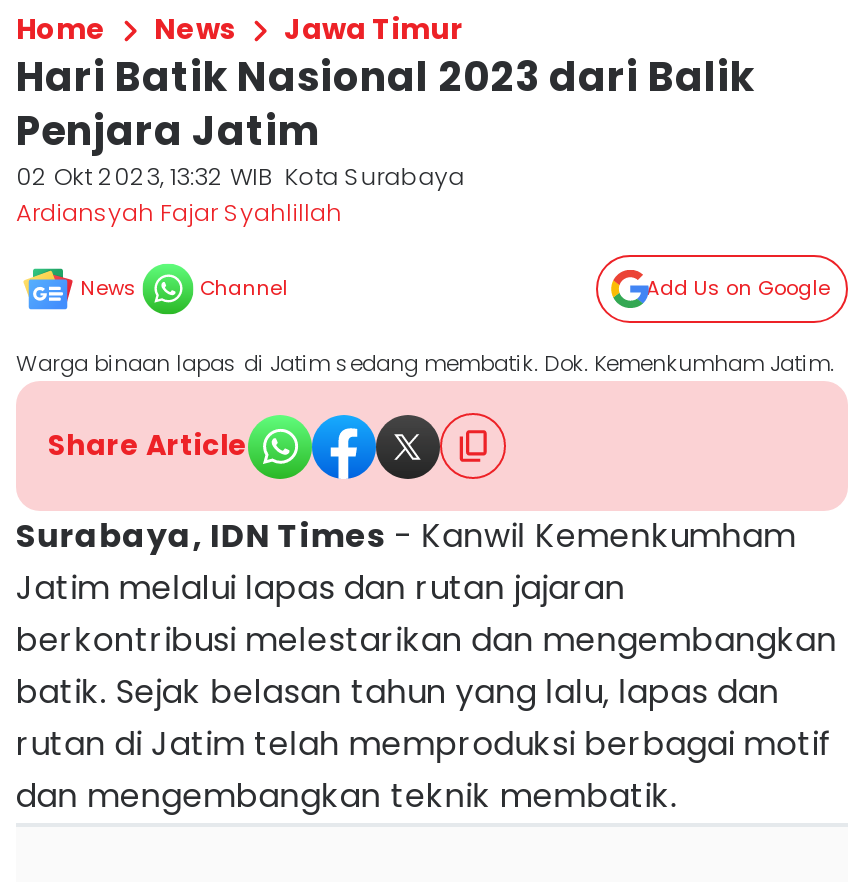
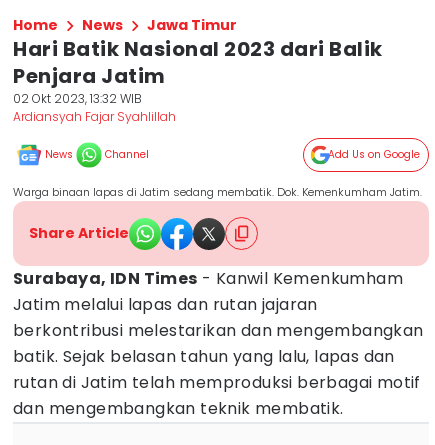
[16,159,464,193] 02 Okt 2023, 13:32 WIB Kota Surabaya -> [13,90,142,107] 02 Okt 2023, 13:32 WIB

